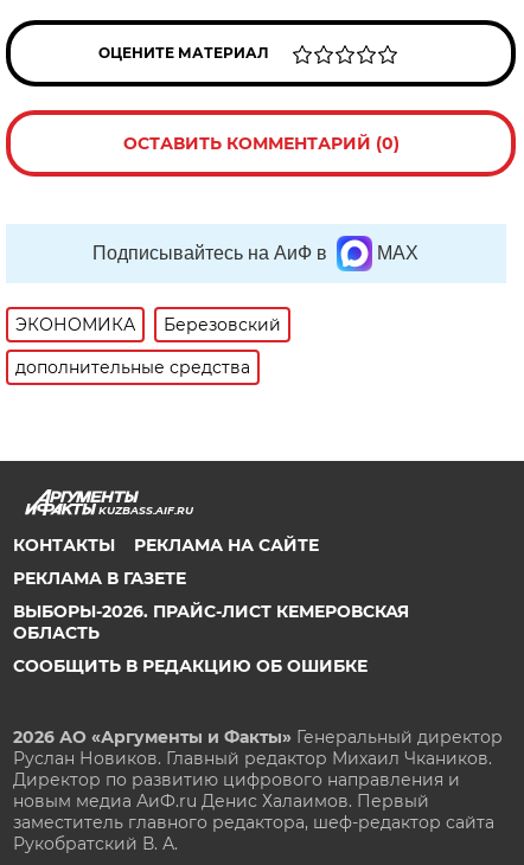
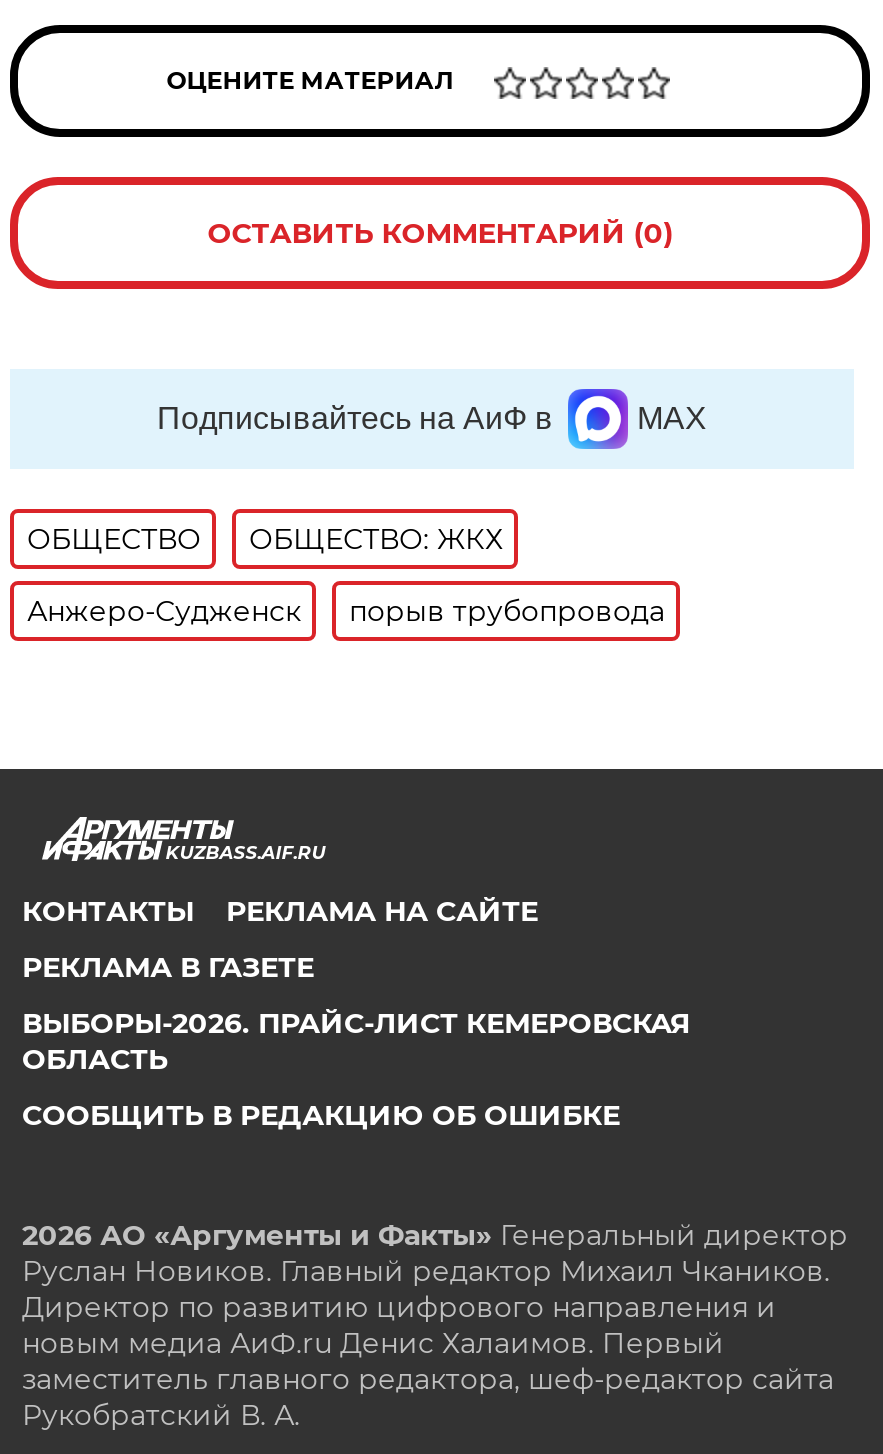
[16,314,281,336] ЭКОНОМИКА | Березовский -> [27,521,503,557] ОБЩЕСТВО | ОБЩЕСТВО: ЖКХ
[16,357,251,378] дополнительные средства -> [27,593,665,629] Анжеро-Судженск | порыв трубопровода

